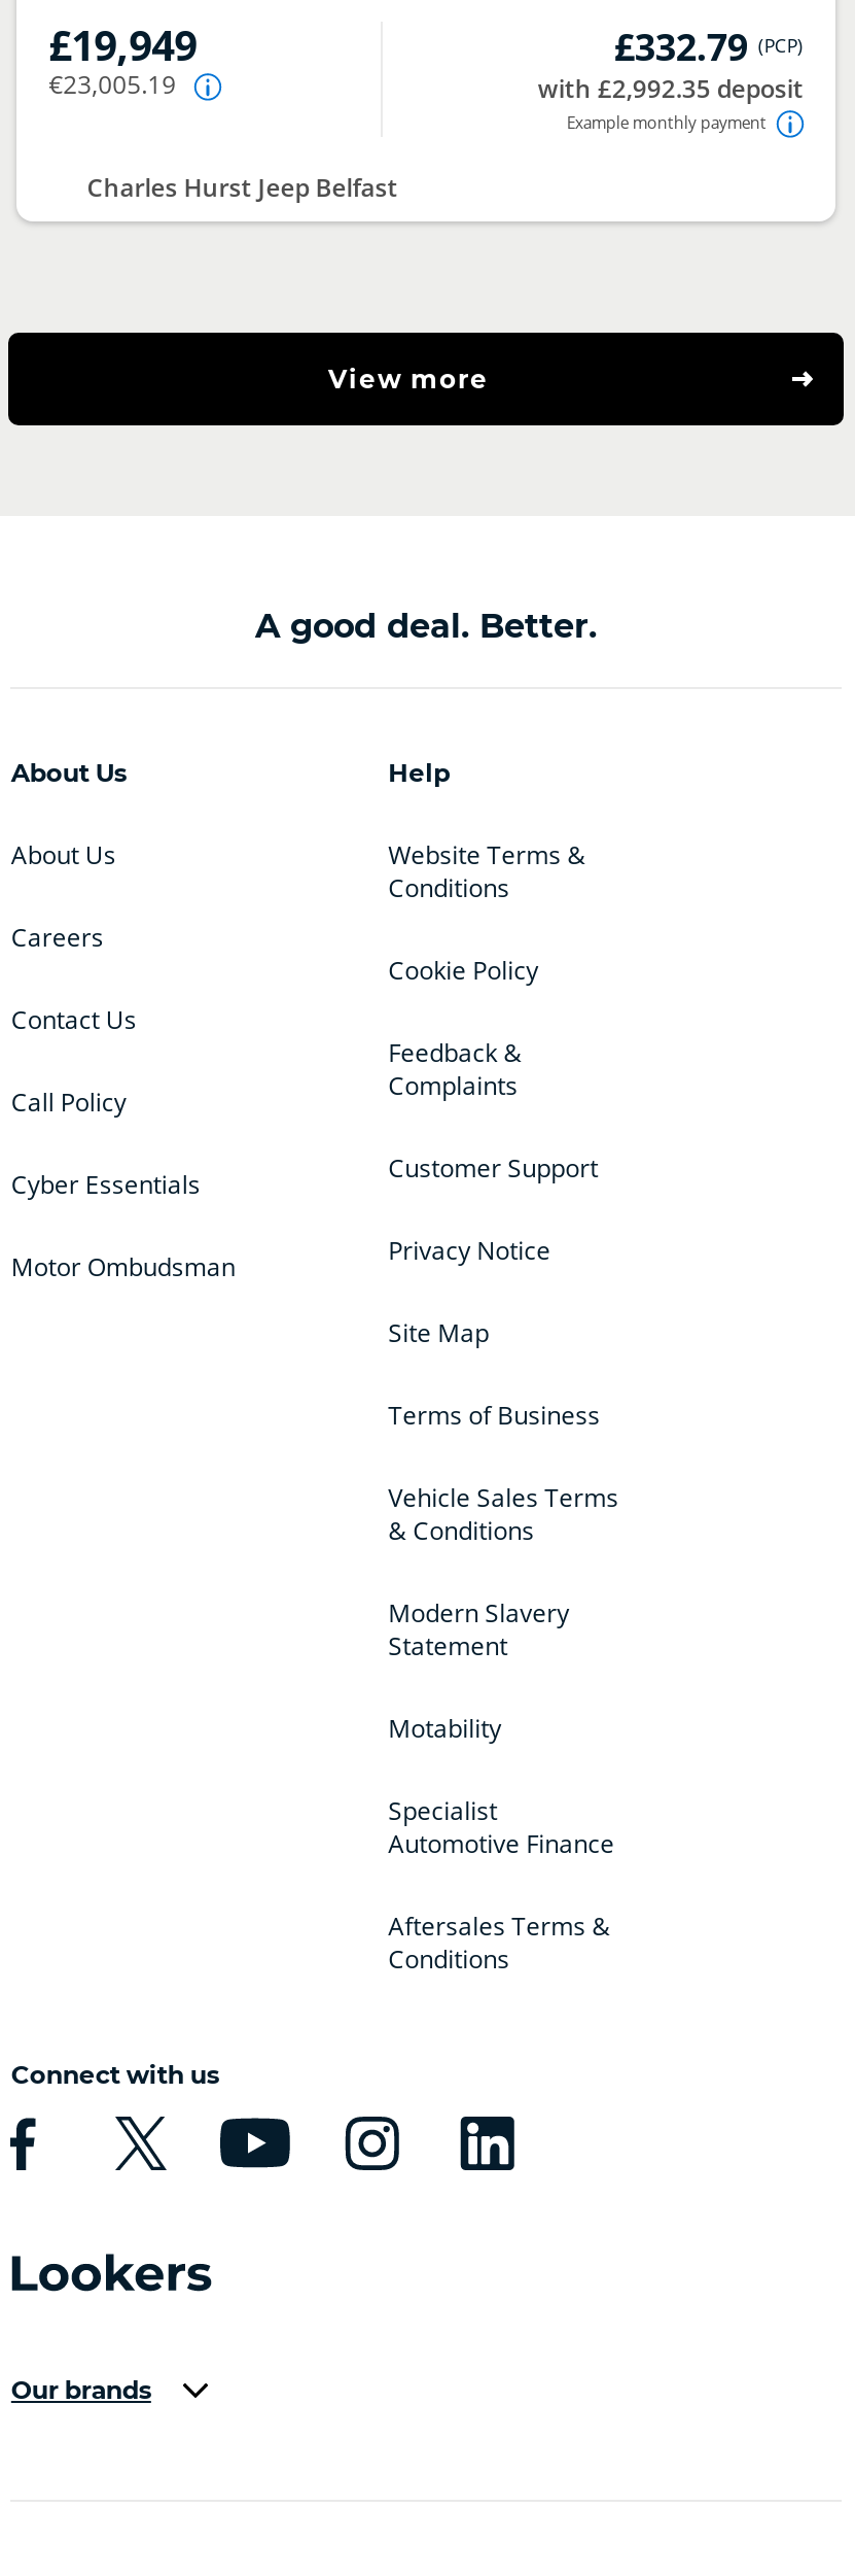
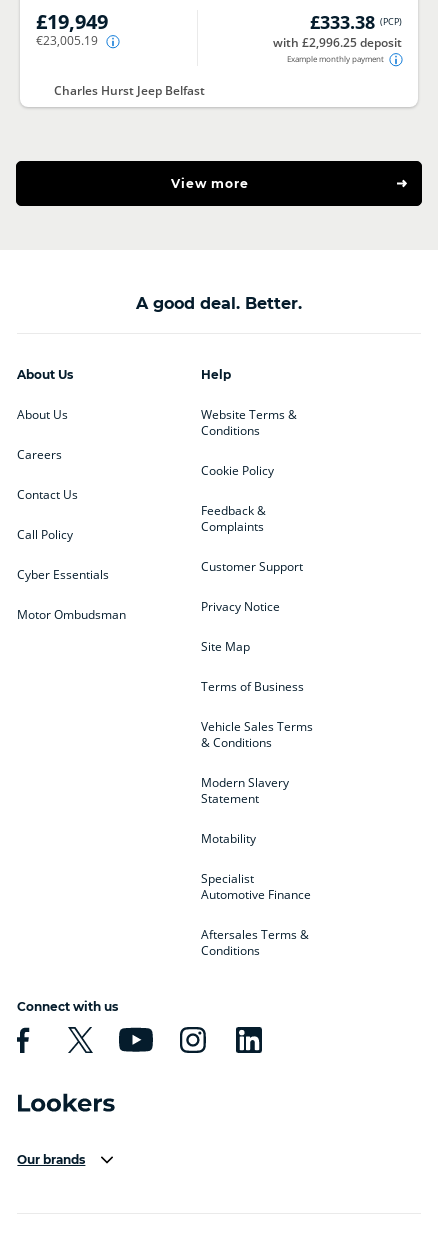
[614,22,803,72] £332.79 (PCP) -> [310,10,402,34] £333.38 (PCP)
[538,72,803,107] with £2,992.35 deposit -> [273,34,402,51] with £2,996.25 deposit

